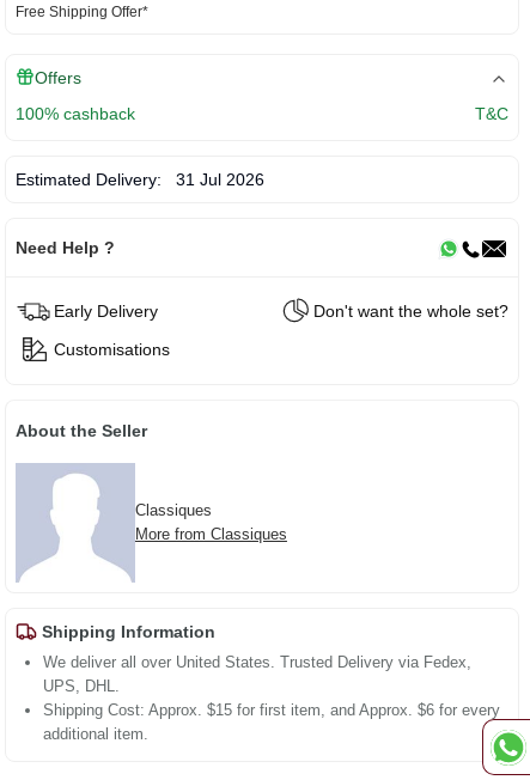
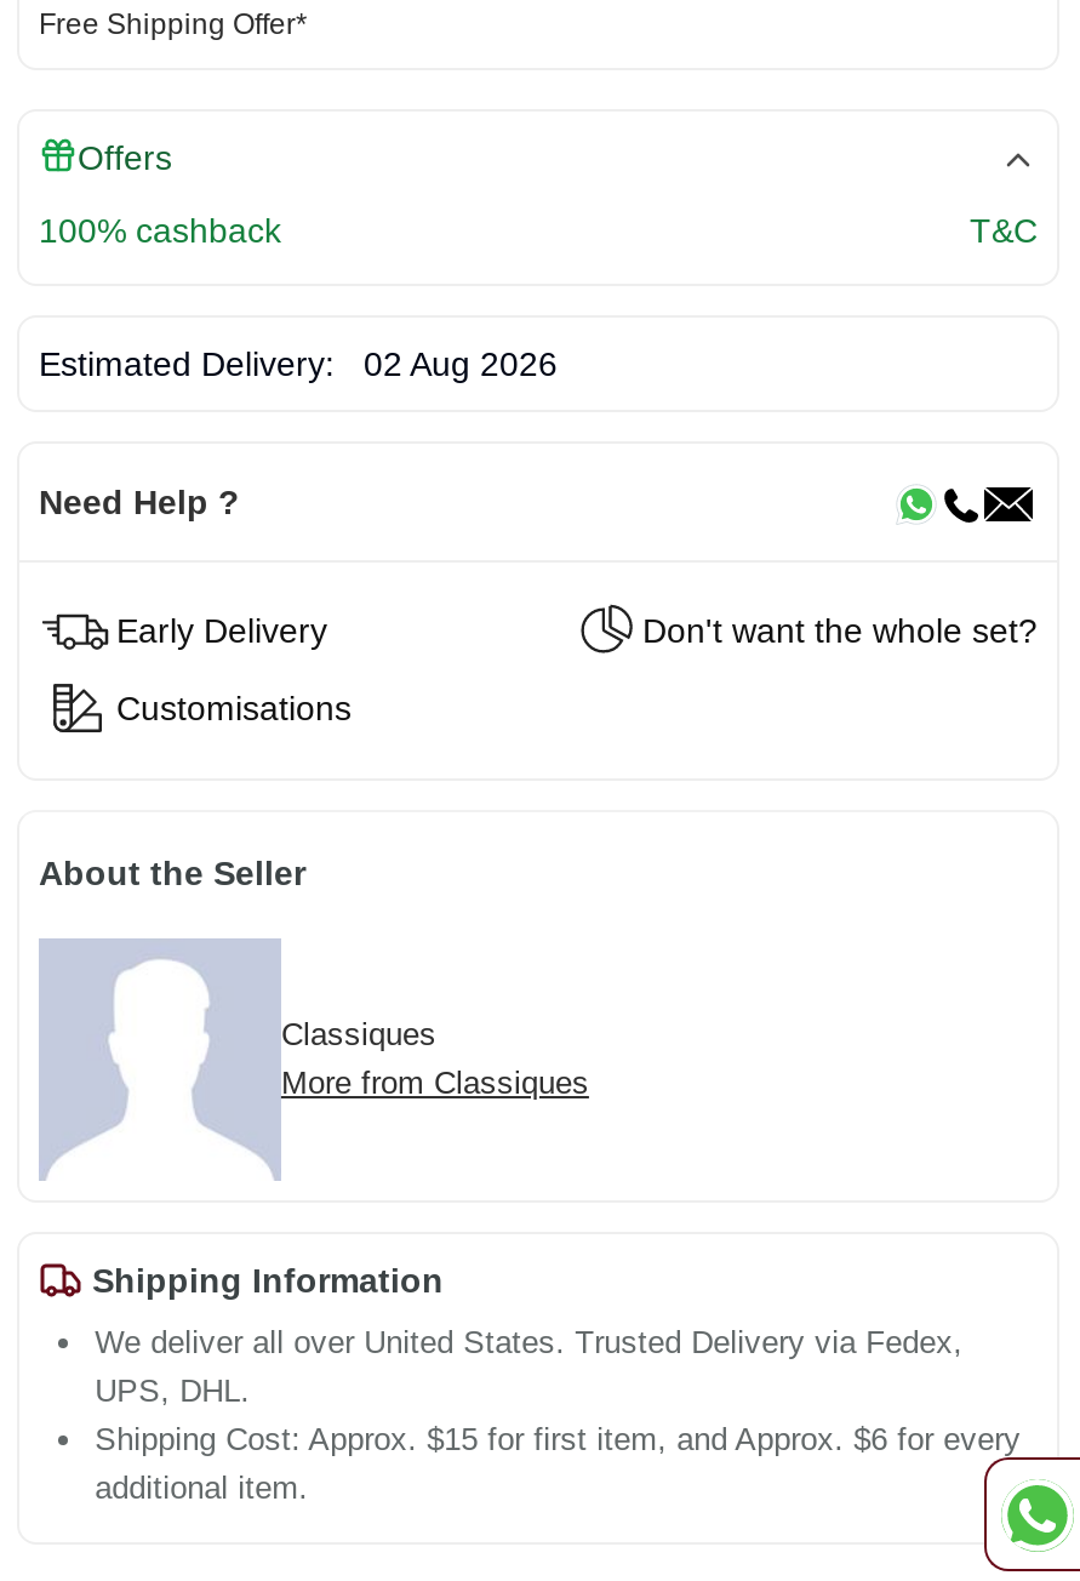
[16,170,264,189] Estimated Delivery: 31 Jul 2026 -> [39,344,558,383] Estimated Delivery: 02 Aug 2026

